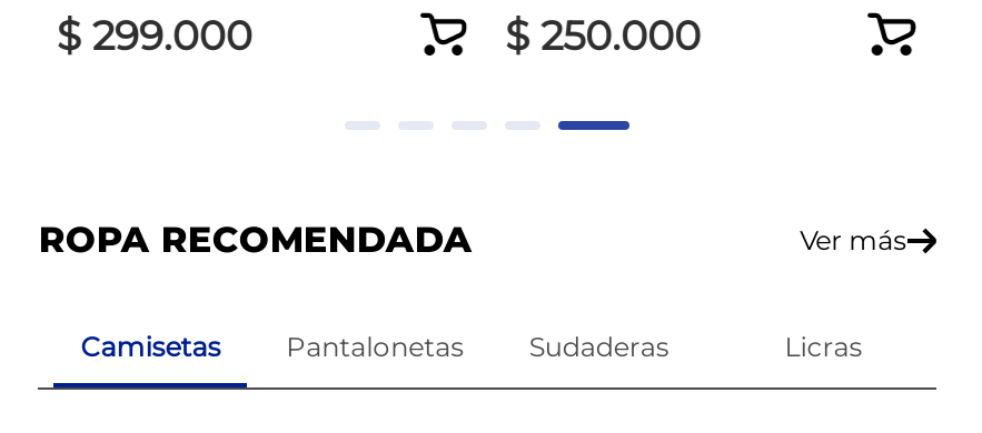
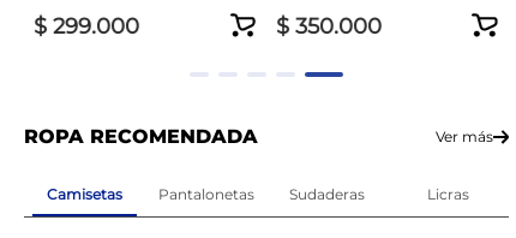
[505,13,701,62] $ 250.000 -> [276,14,382,40] $ 350.000

